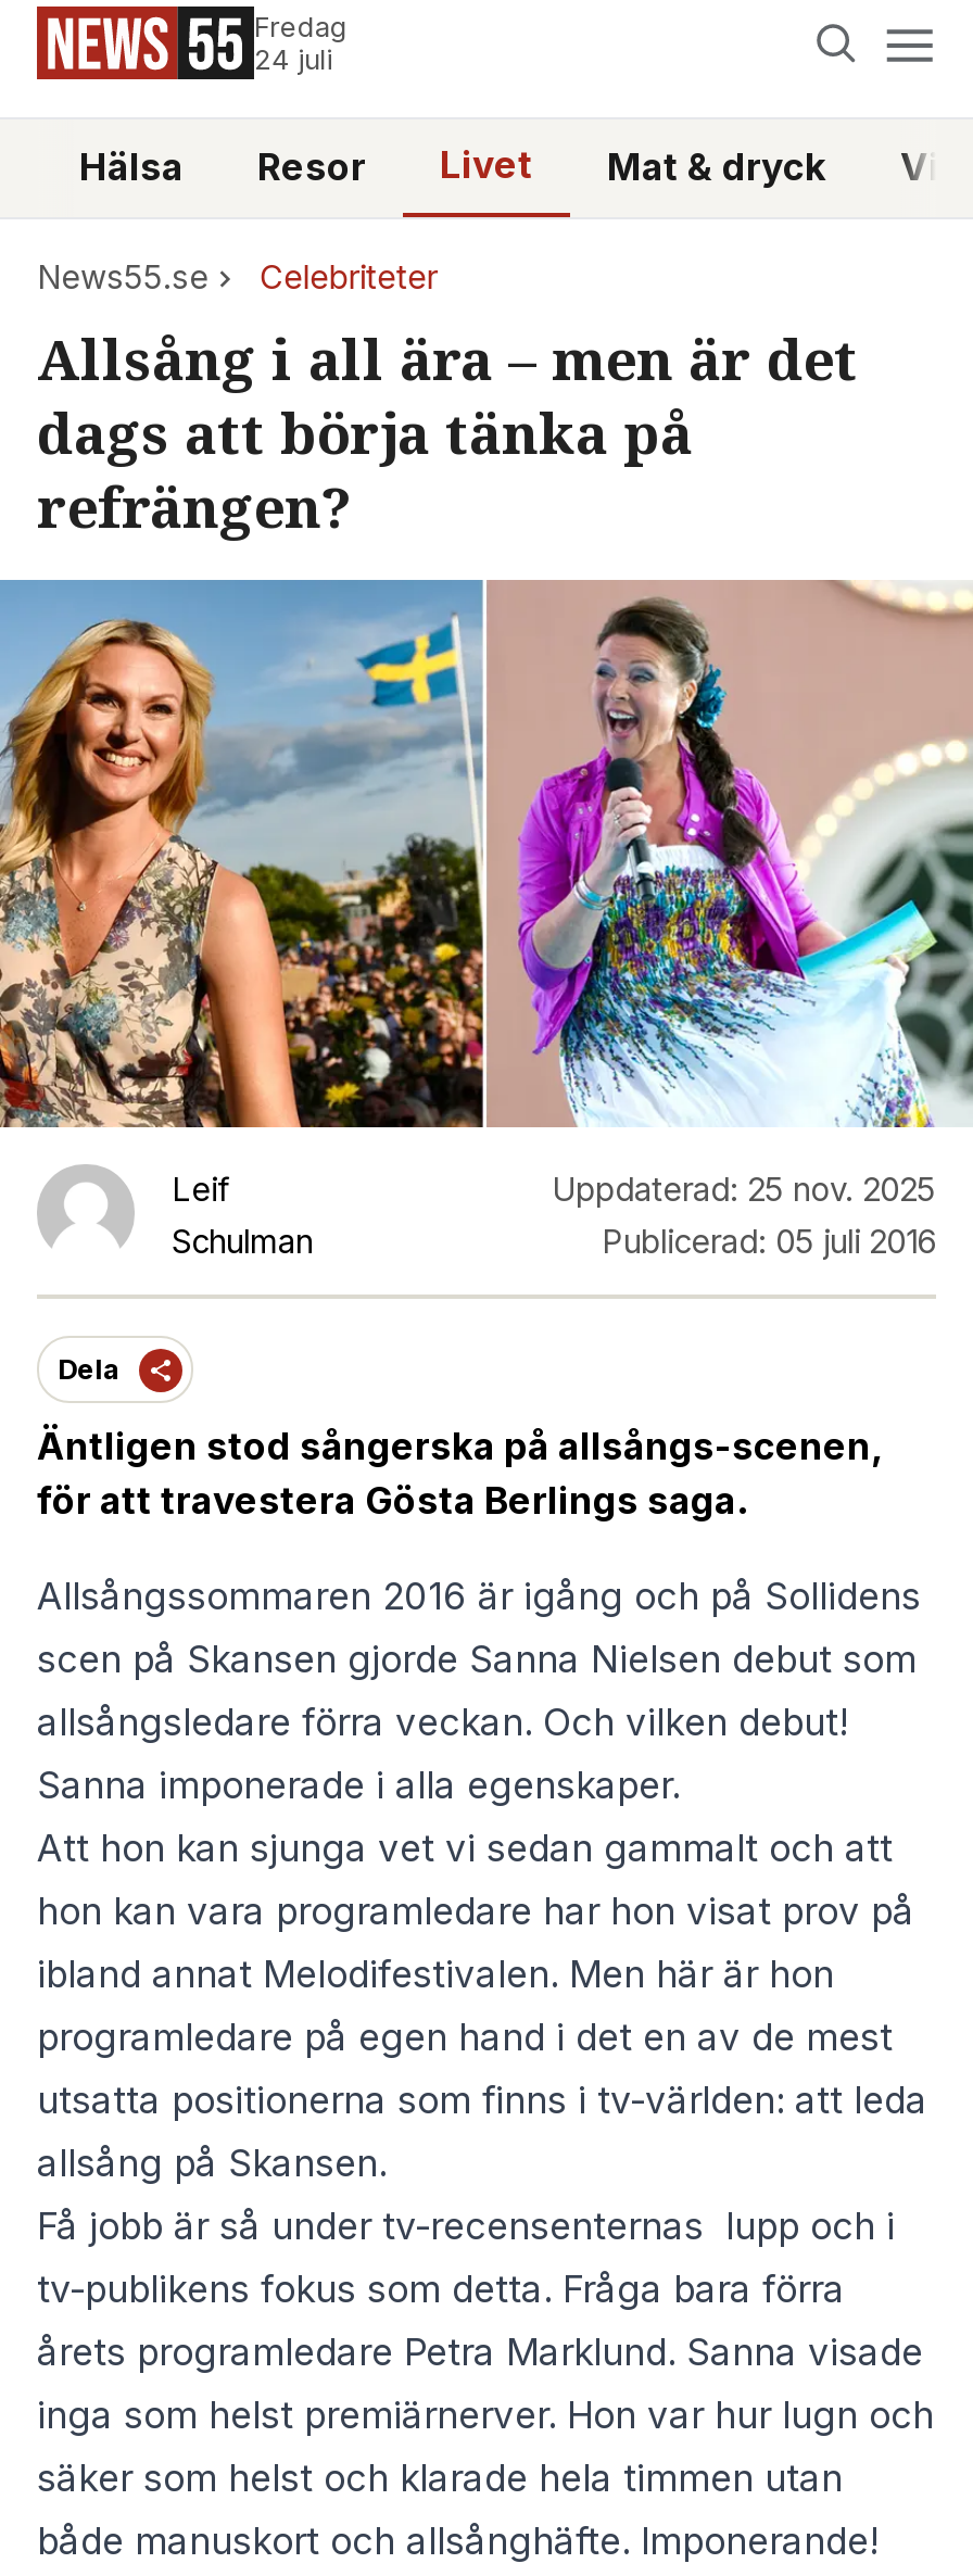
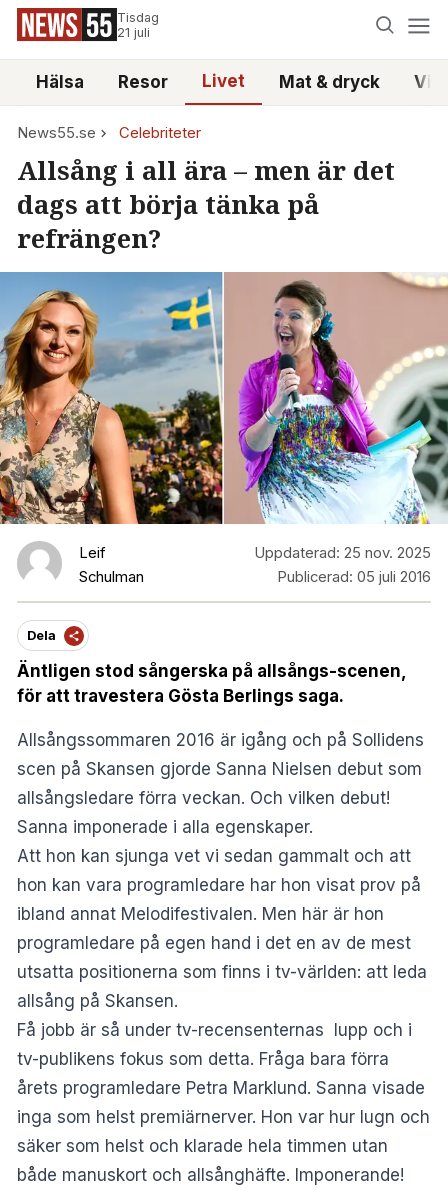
[254,11,347,76] Fredag | 24 juli -> [117,10,159,40] Tisdag | 21 juli

